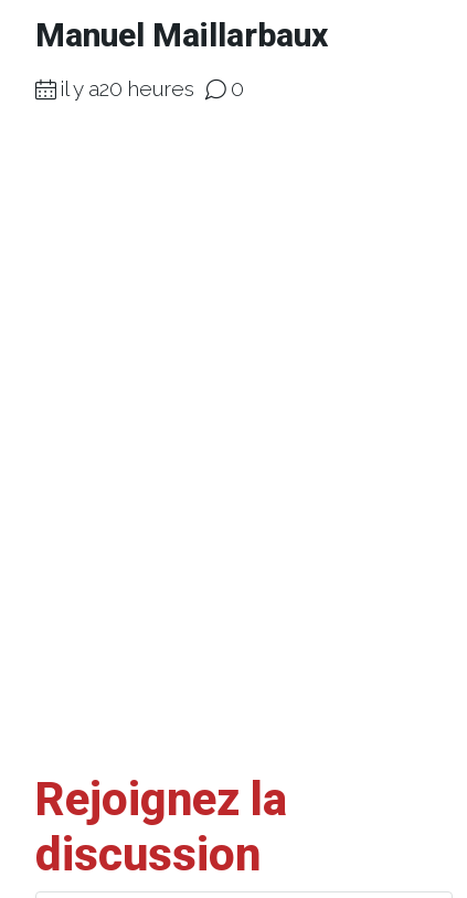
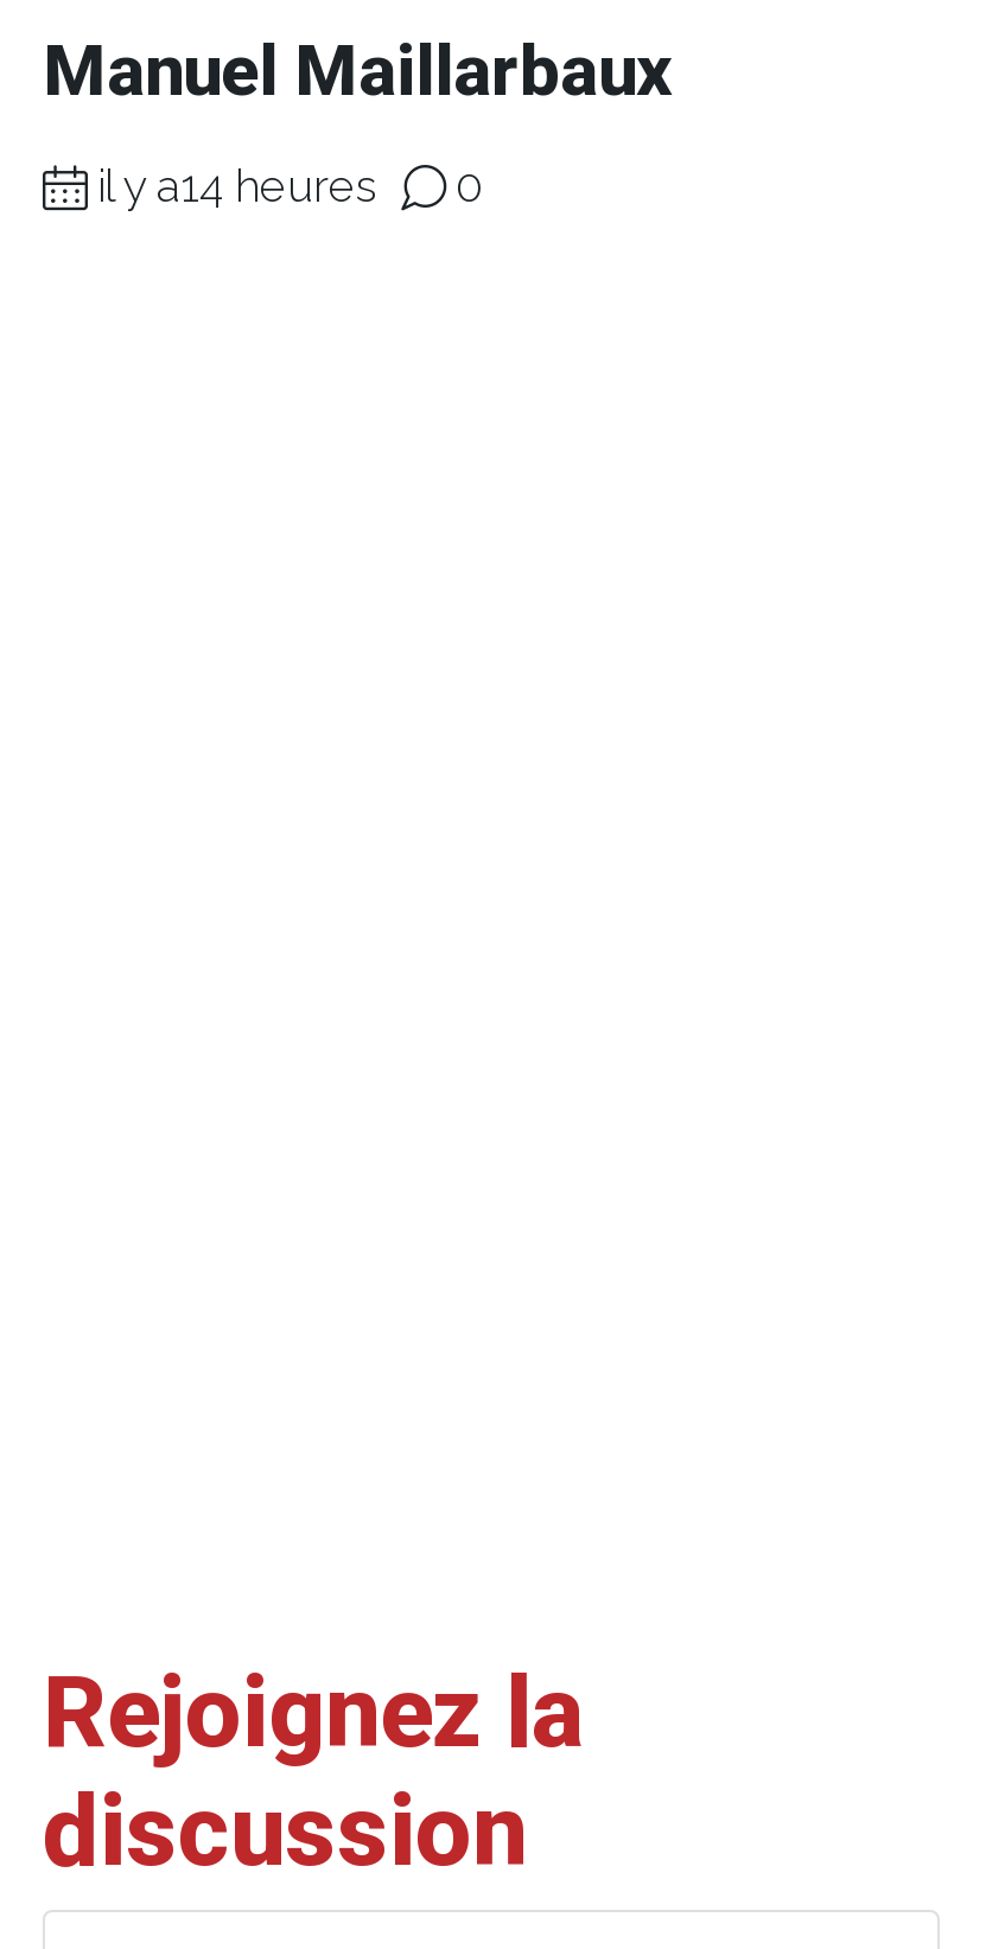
[61,76,194,101] il y a20 heures -> [97,159,377,211] il y a14 heures

